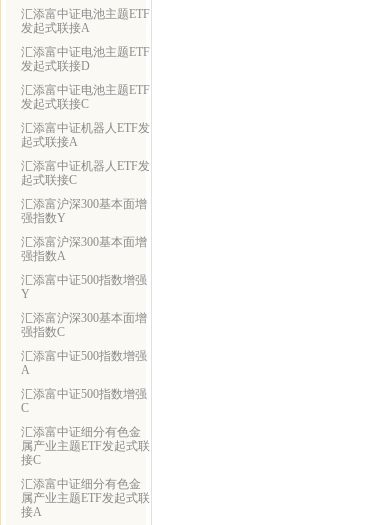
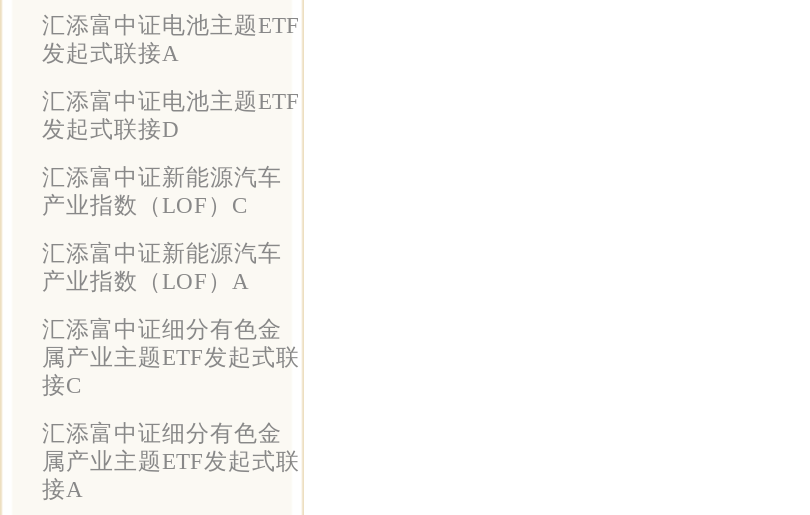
[21,84,150,414] 汇添富中证电池主题ETF | 发起式联接C | 汇添富中证机器人ETF发 | 起式联接A | 汇添富中证机器人ETF发 | 起式联接C | 汇添富沪深300基本面增 | 强指数Y | 汇添富沪深300基本面增 | 强指数A | 汇添富中证500指数增强 | Y | 汇添富沪深300基本面增 | 强指数C | 汇添富中证500指数增强 | A | 汇添富中证500指数增强 | C -> [42,165,282,293] 汇添富中证新能源汽车 | 产业指数（LOF）C | 汇添富中证新能源汽车 | 产业指数（LOF）A

